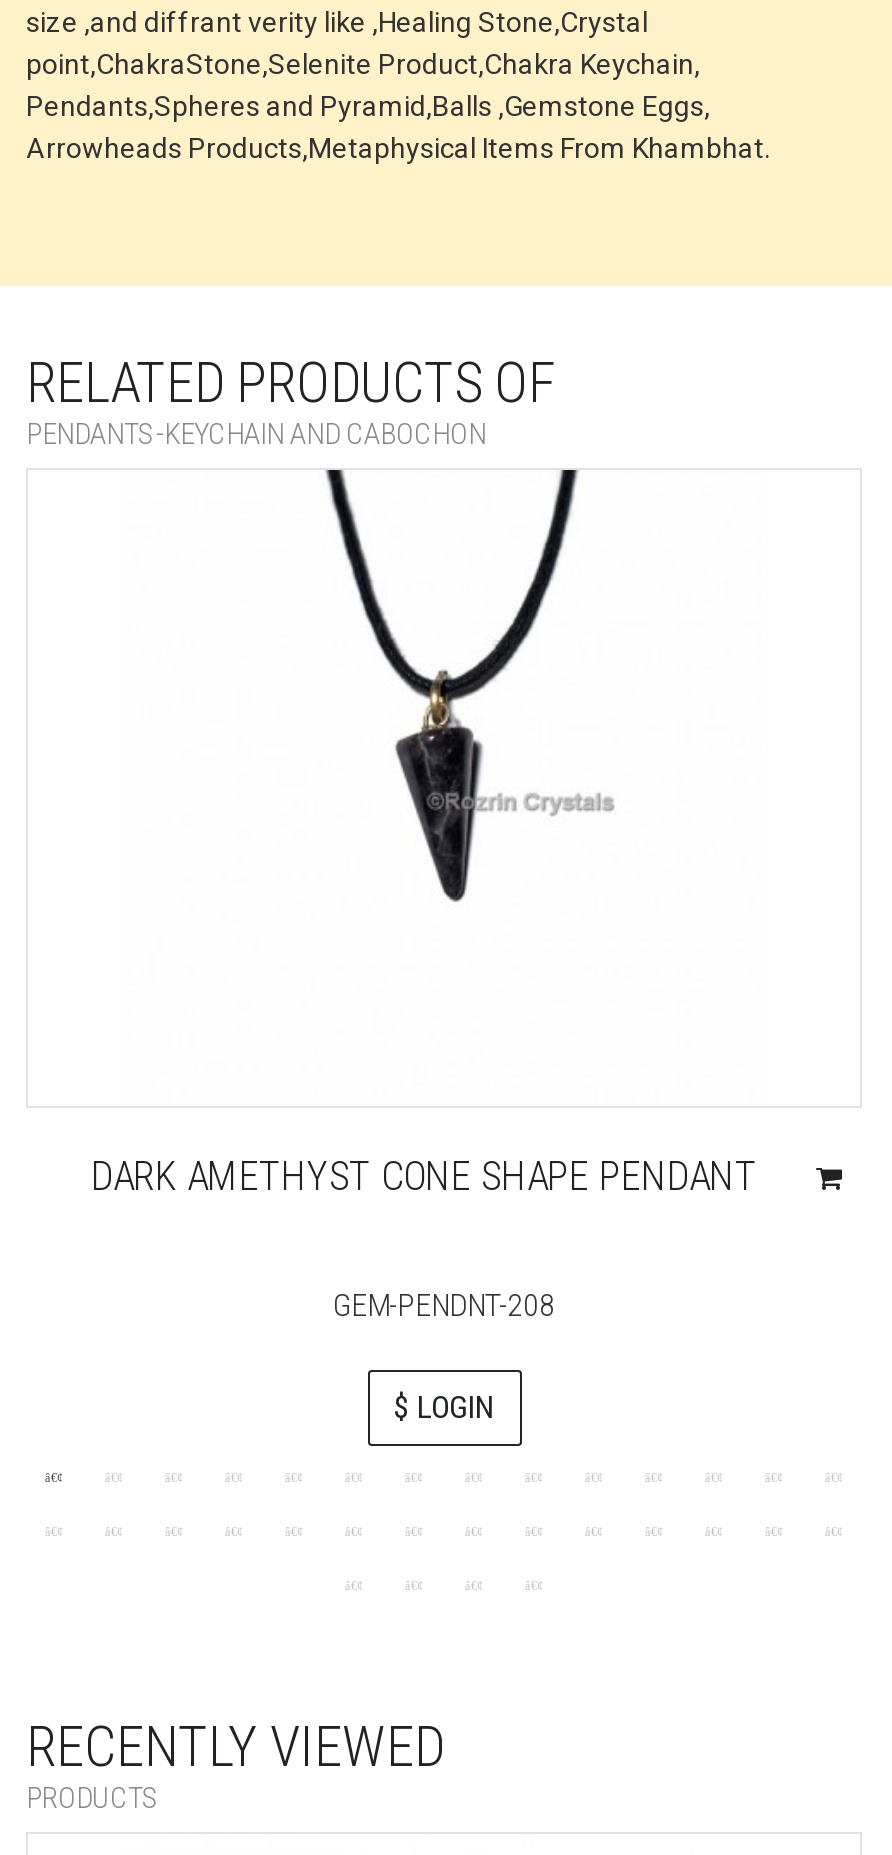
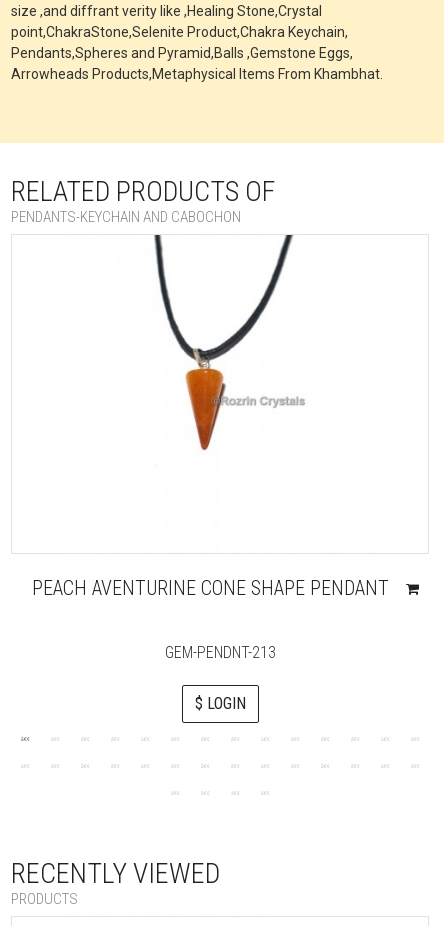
[312,468,588,904] [image] -> [153,234,294,451] [image]
[91,1153,757,1201] DARK AMETHYST CONE SHAPE PENDANT -> [31,576,388,600] PEACH AVENTURINE CONE SHAPE PENDANT
[333,1287,555,1325] GEM-PENDNT-208 -> [164,643,275,662] GEM-PENDNT-213

